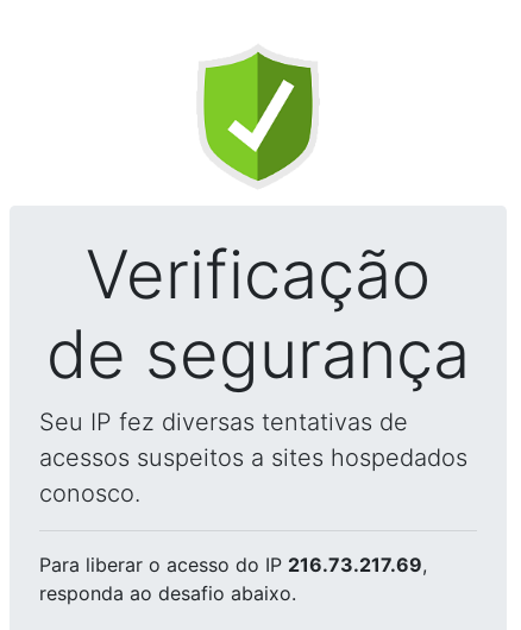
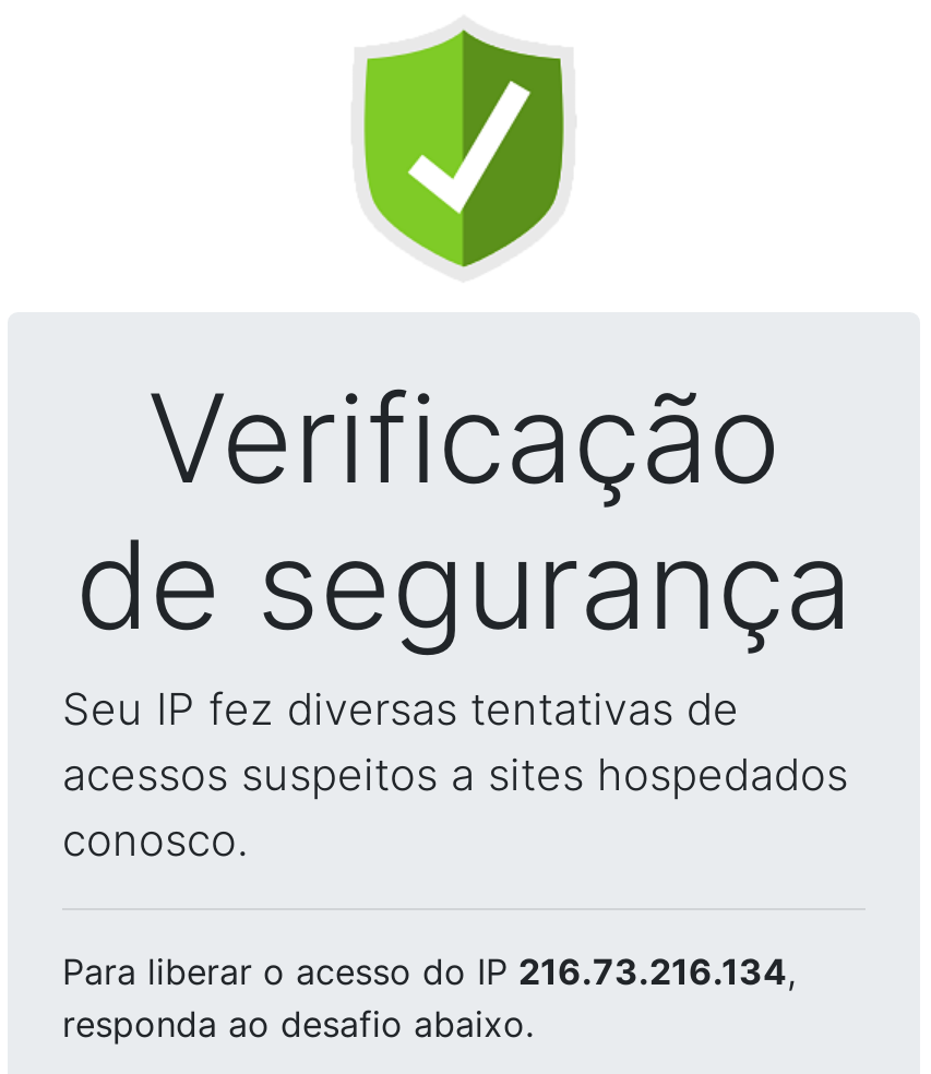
[39,553,427,577] Para liberar o acesso do IP 216.73.217.69, -> [62,950,796,993] Para liberar o acesso do IP 216.73.216.134,

